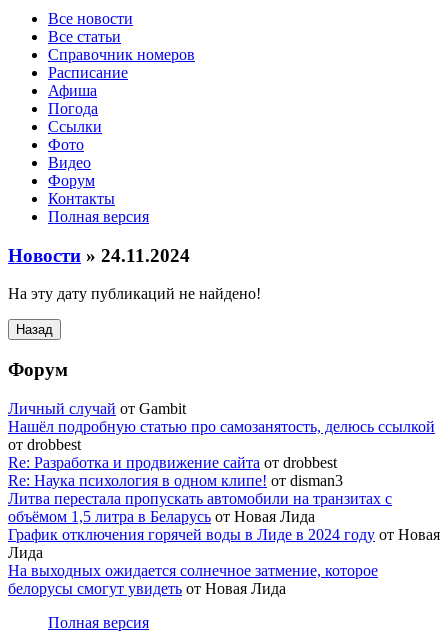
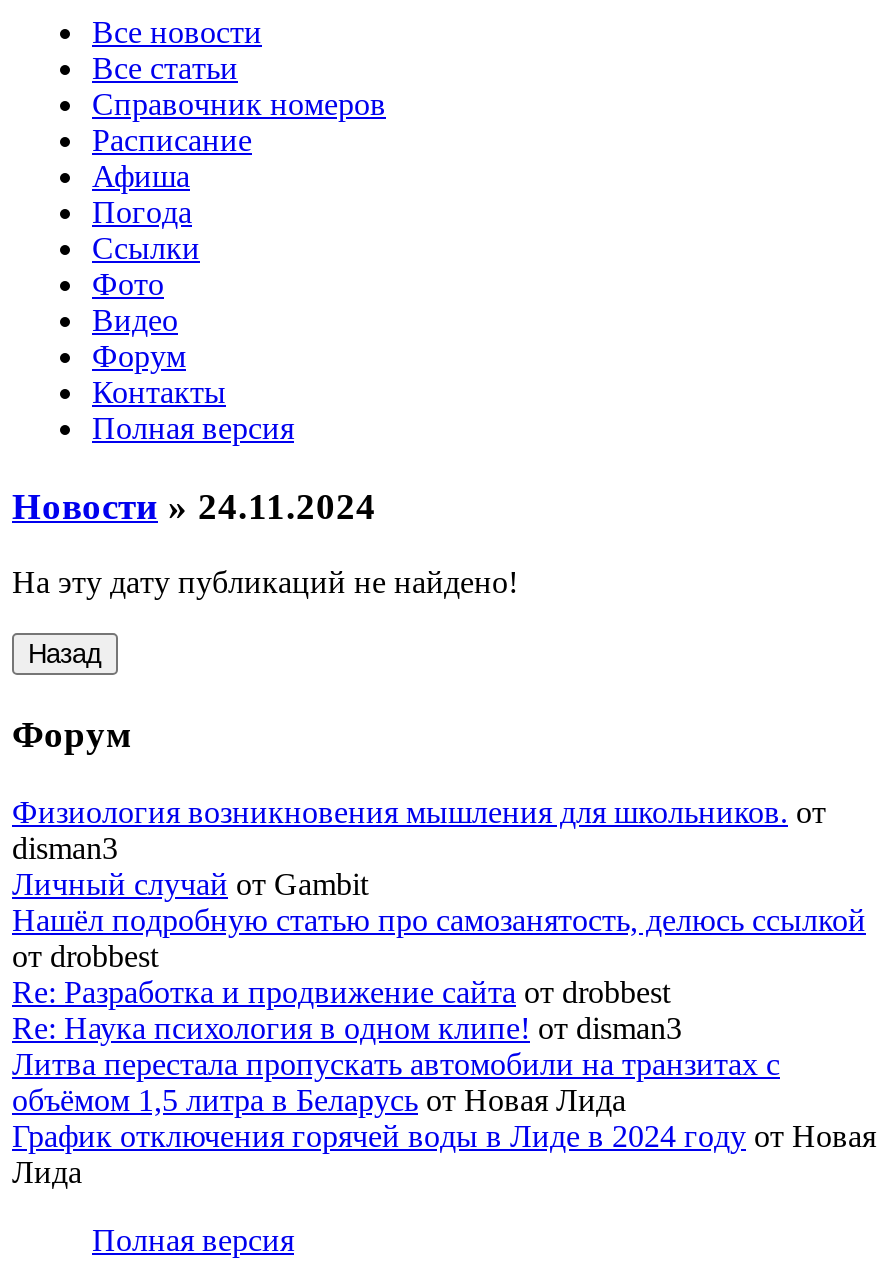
none -> [12,795,826,865] Физиология возникновения мышления для школьников. от | disman3
moved [8,400,440,561] -> [12,867,876,1189]: Личный случай от Gambit | Нашёл подробную статью про самозанятость, делюсь ссылкой | от drobbest | Литва перестала пропускать автомобили на транзитах с | объёмом 1,5 литра в Беларусь от Новая Лида | График отключения горячей воды в Лиде в 2024 году от Новая | Лида
[8,562,378,597] На выходных ожидается солнечное затмение, которое | белорусы смогут увидеть от Новая Лида -> none

